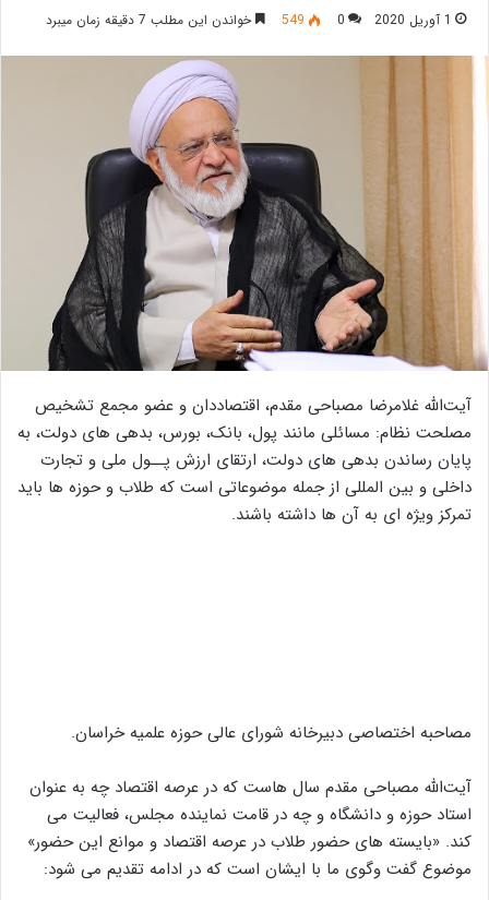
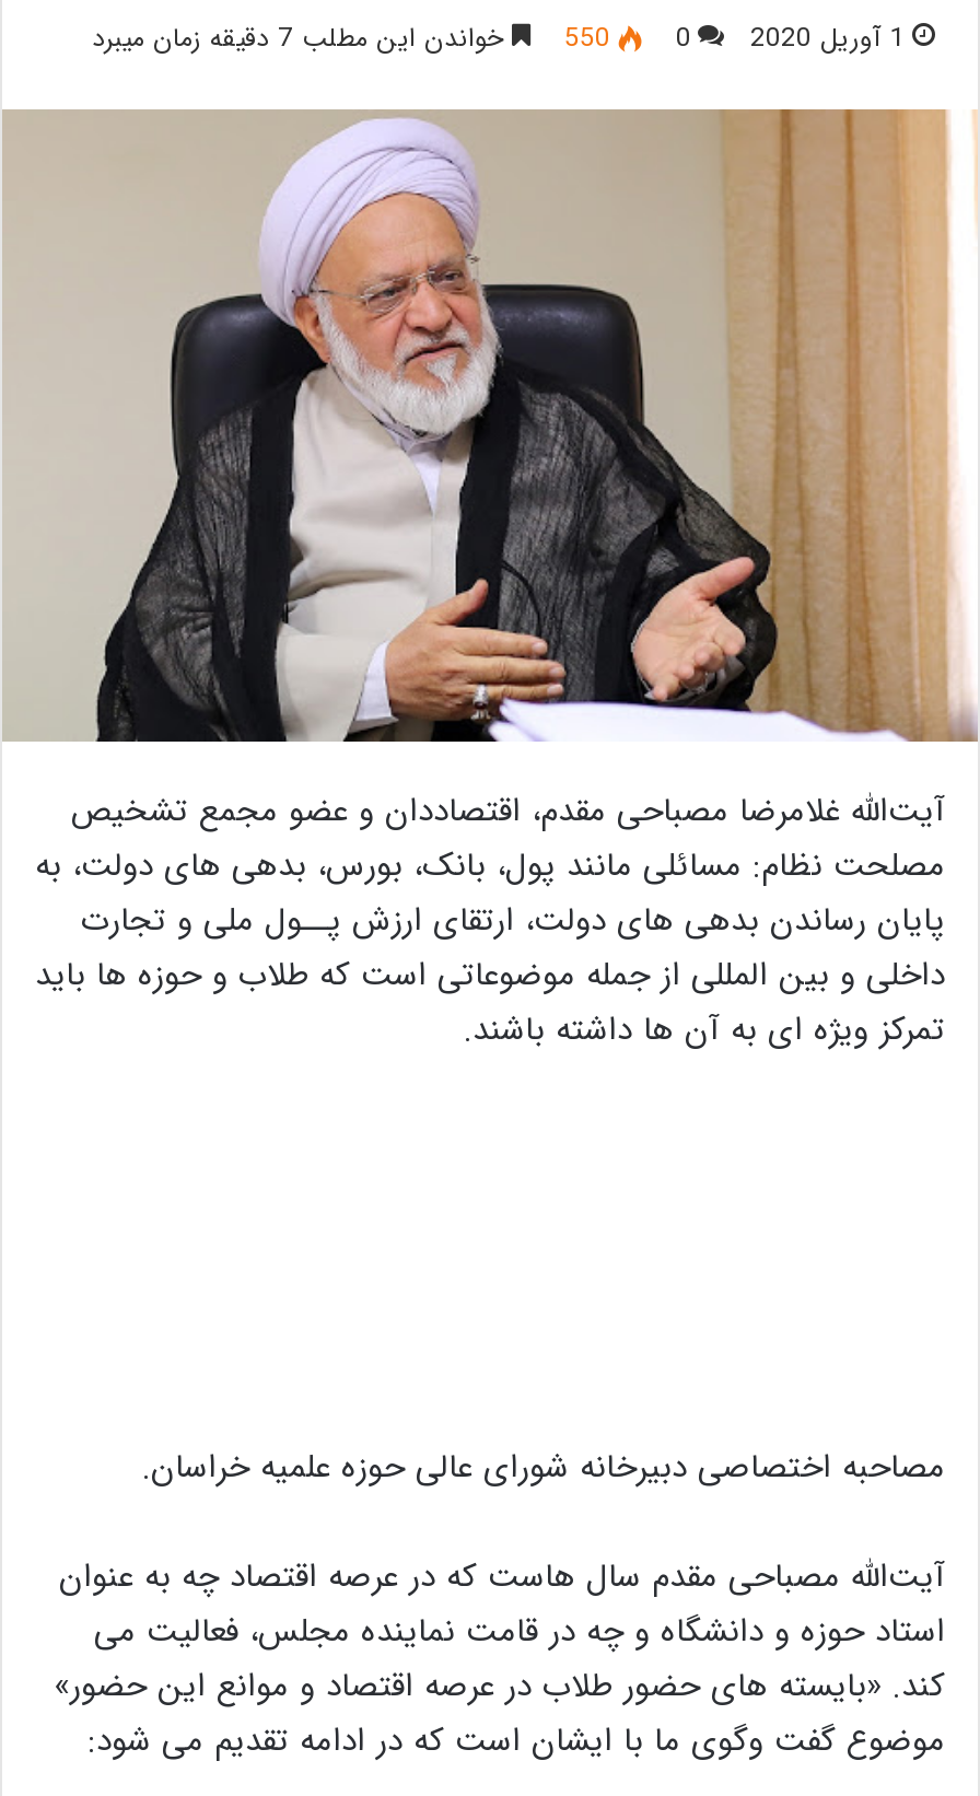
[282,10,305,31] 549 -> [564,18,610,59] 550

